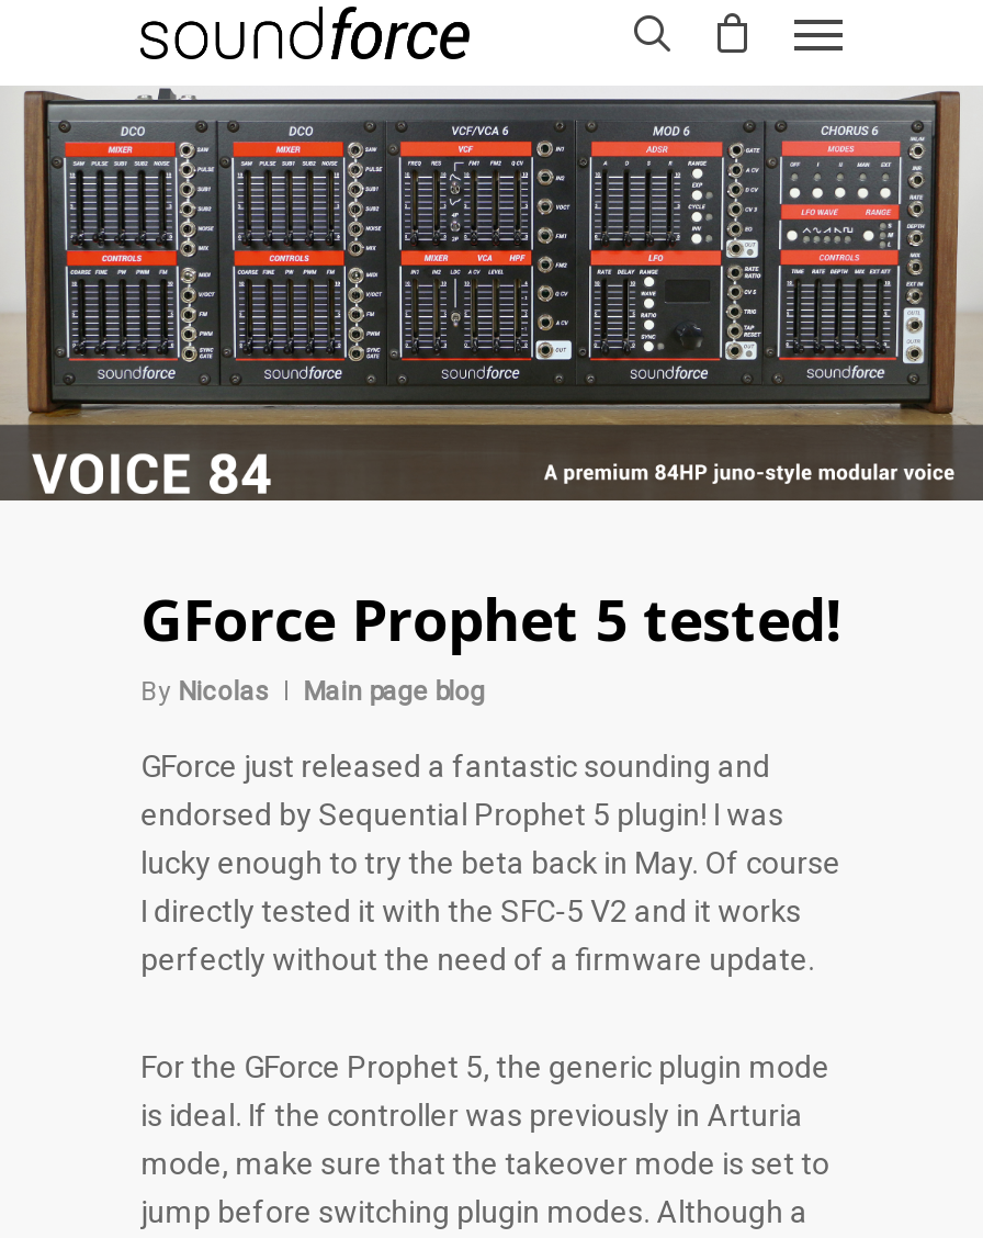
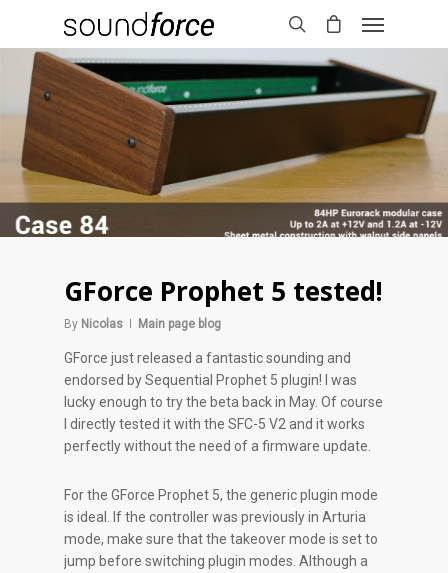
[7,88,976,503] [image] -> [3,50,445,237] [image]

